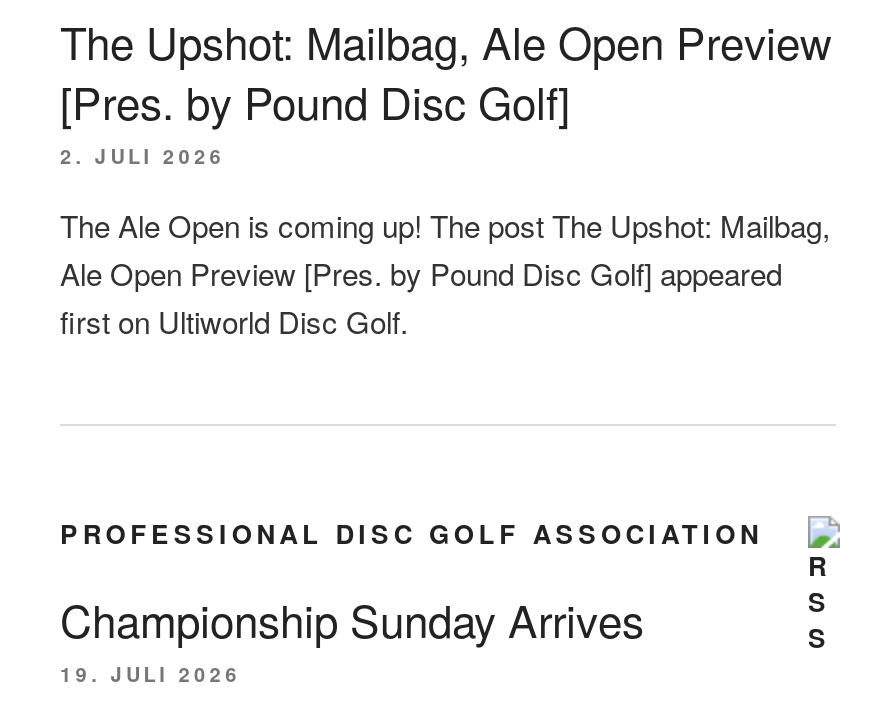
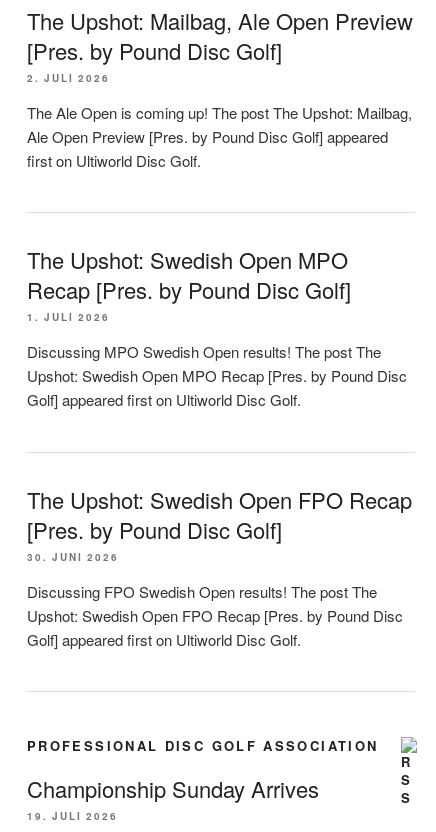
none -> [27,244,412,649] The Upshot: Swedish Open MPO | Recap [Pres. by Pound Disc Golf] | 1. JULI 2026 | Discussing MPO Swedish Open results! The post The | Upshot: Swedish Open MPO Recap [Pres. by Pound Disc | Golf] appeared first on Ultiworld Disc Golf. | The Upshot: Swedish Open FPO Recap | [Pres. by Pound Disc Golf] | 30. JUNI 2026 | Discussing FPO Swedish Open results! The post The | Upshot: Swedish Open FPO Recap [Pres. by Pound Disc | Golf] appeared first on Ultiworld Disc Golf.

